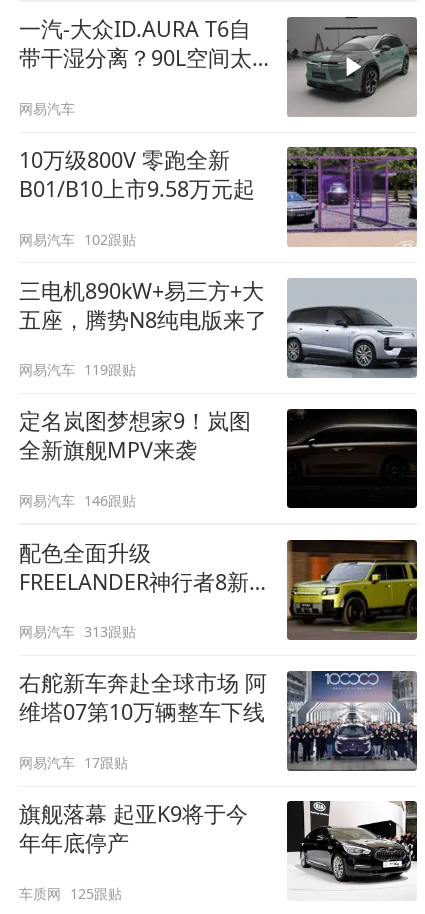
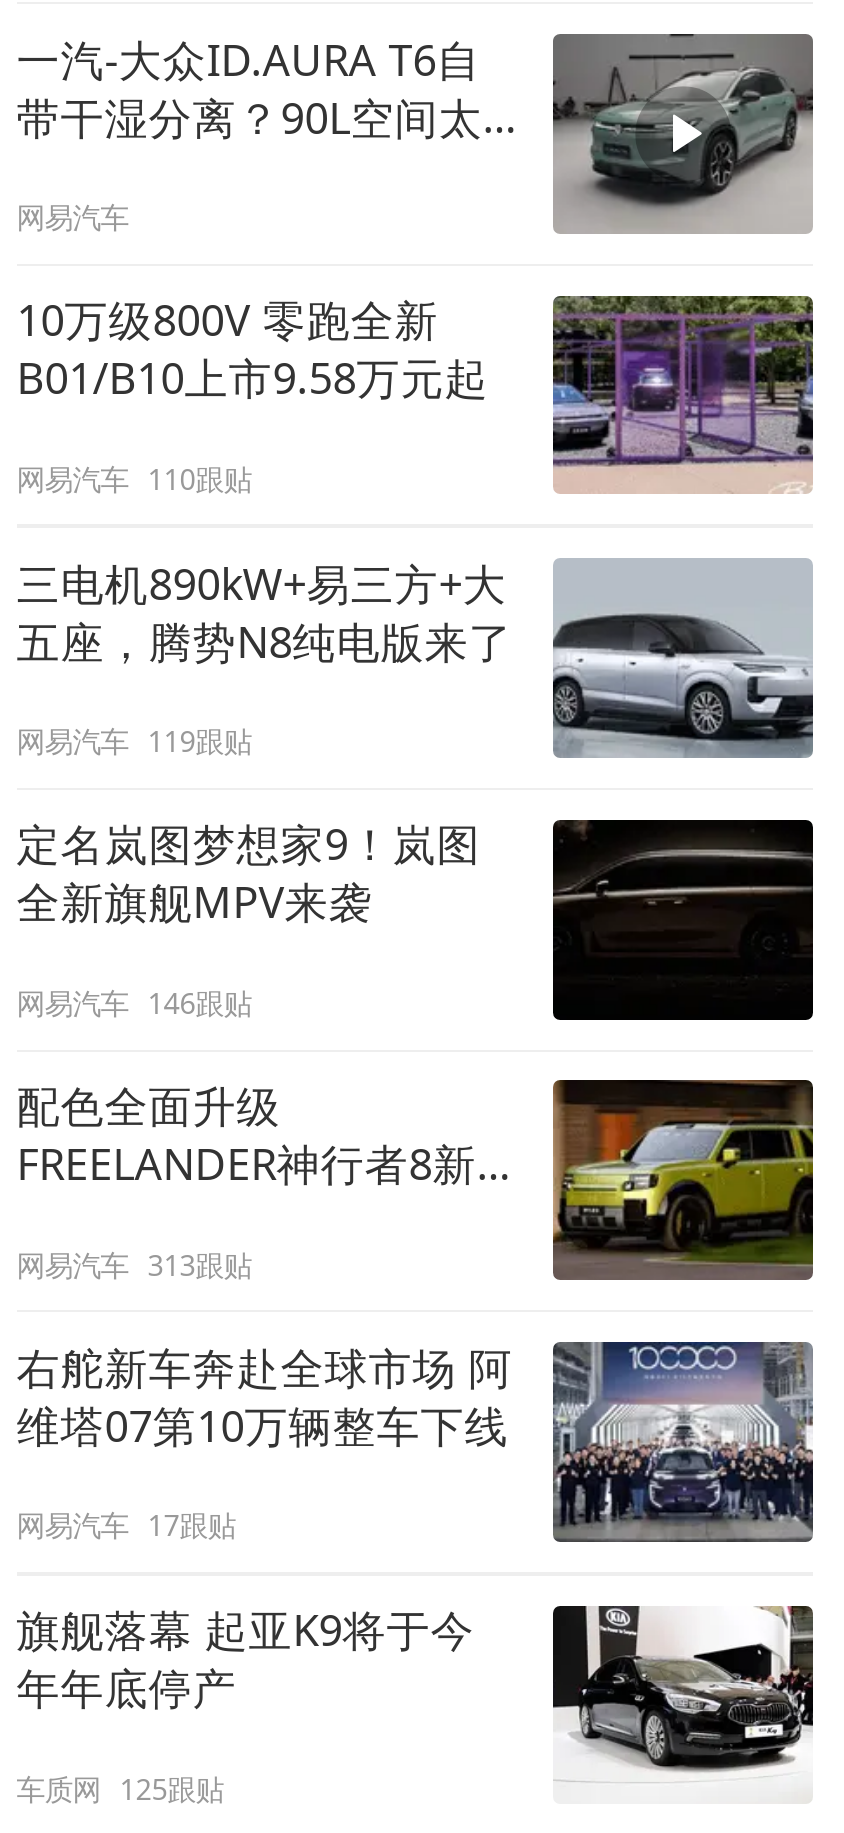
[19,230,136,249] 网易汽车 102跟贴 -> [16,459,252,497] 网易汽车 110跟贴

